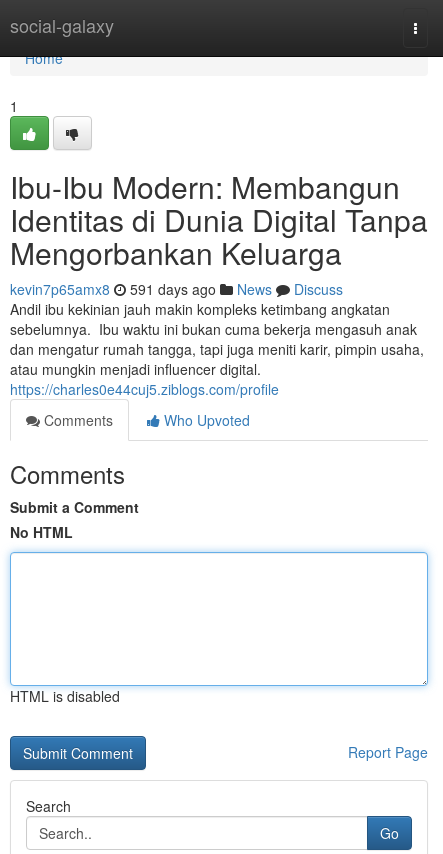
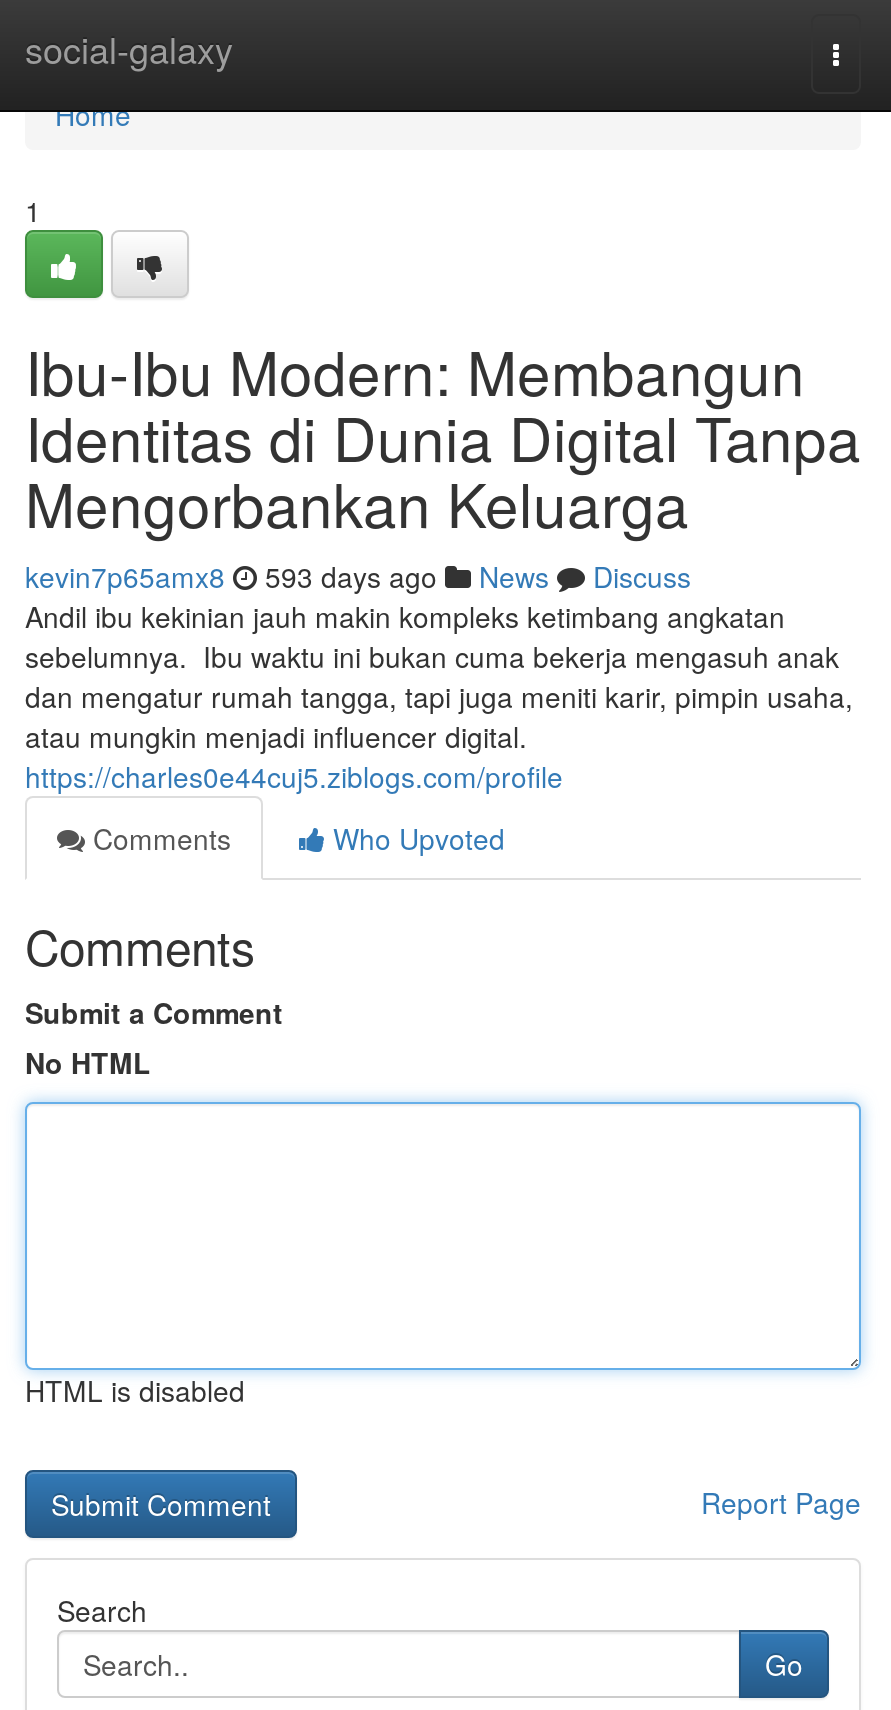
[10,279,343,299] kevin7p65amx8 591 days ago News Discuss -> [25,556,691,596] kevin7p65amx8 593 days ago News Discuss

